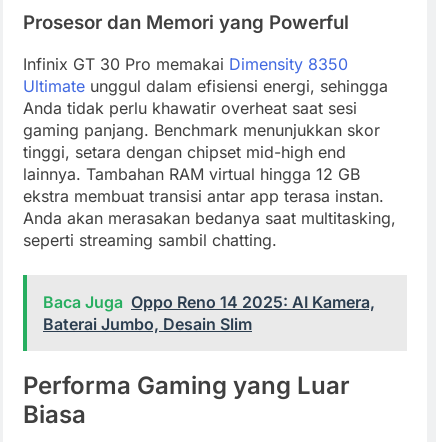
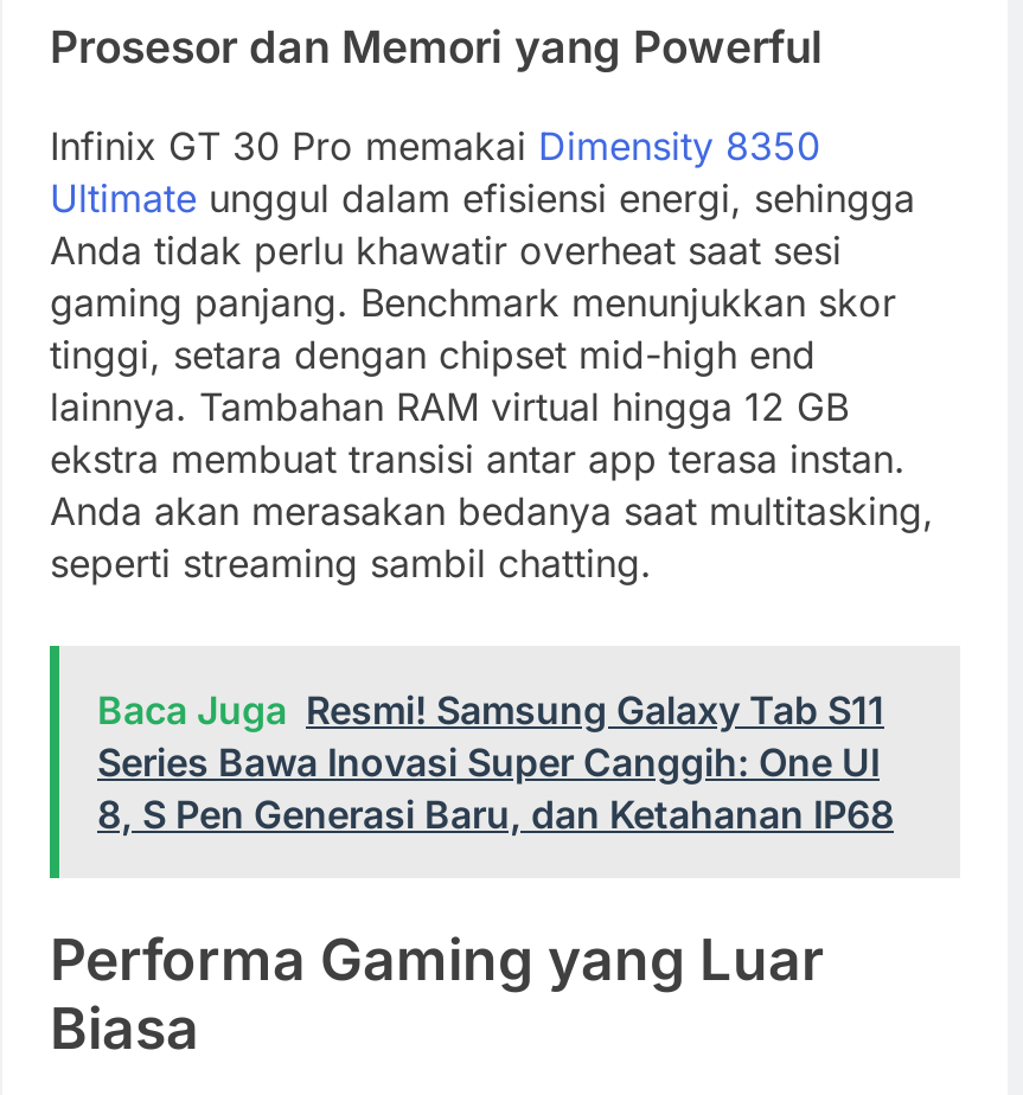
[43,292,375,334] Baca Juga Oppo Reno 14 2025: AI Kamera, | Baterai Jumbo, Desain Slim -> [97,686,894,838] Baca Juga Resmi! Samsung Galaxy Tab S11 | Series Bawa Inovasi Super Canggih: One UI | 8, S Pen Generasi Baru, dan Ketahanan IP68

